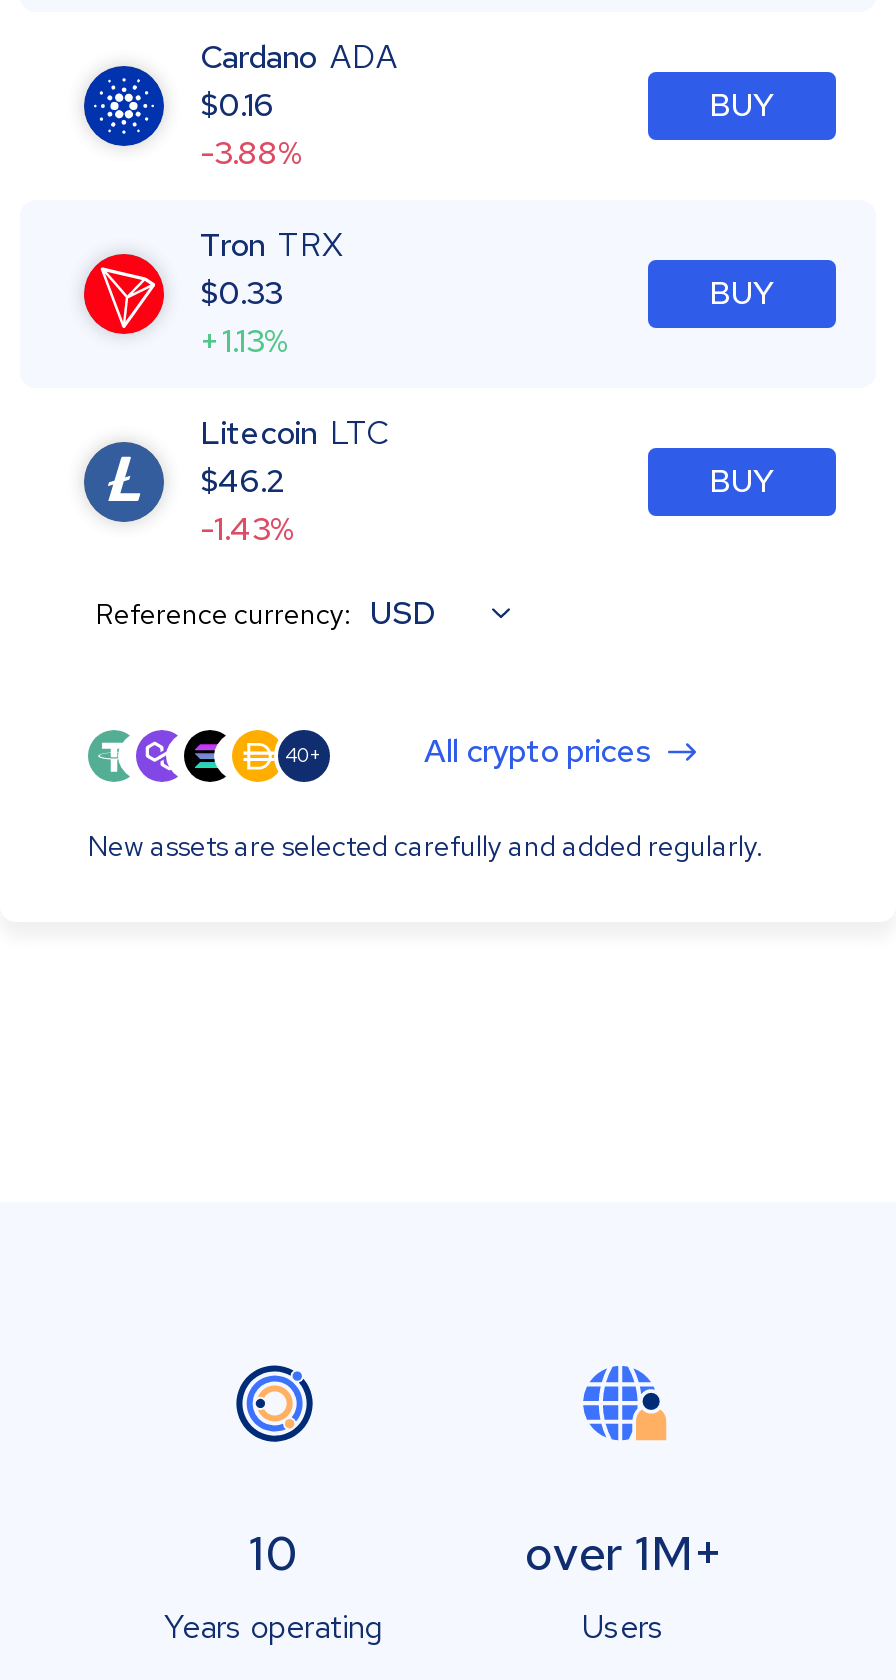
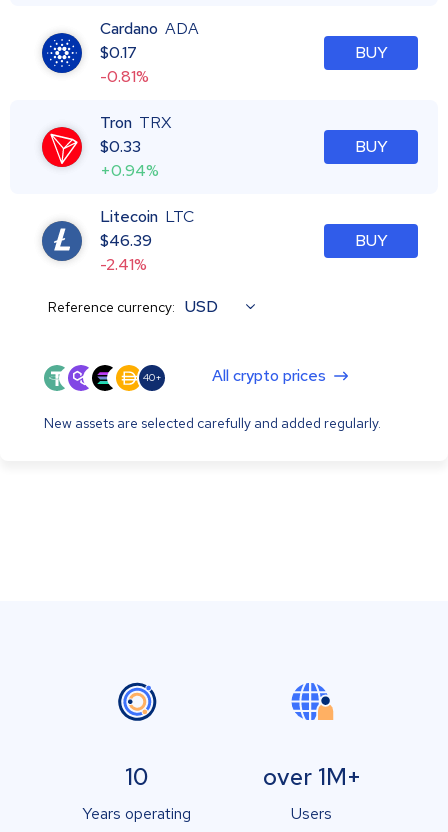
[200,84,274,126] $0.16 -> [100,42,137,63] $0.17
[200,132,304,174] -3.88% -> [100,66,149,87] -0.81%
[200,320,290,362] +1.13% -> [100,160,159,181] +0.94%
[200,460,284,502] $46.2 -> [100,230,152,251] $46.39
[200,508,296,550] -1.43% -> [100,254,147,275] -2.41%

